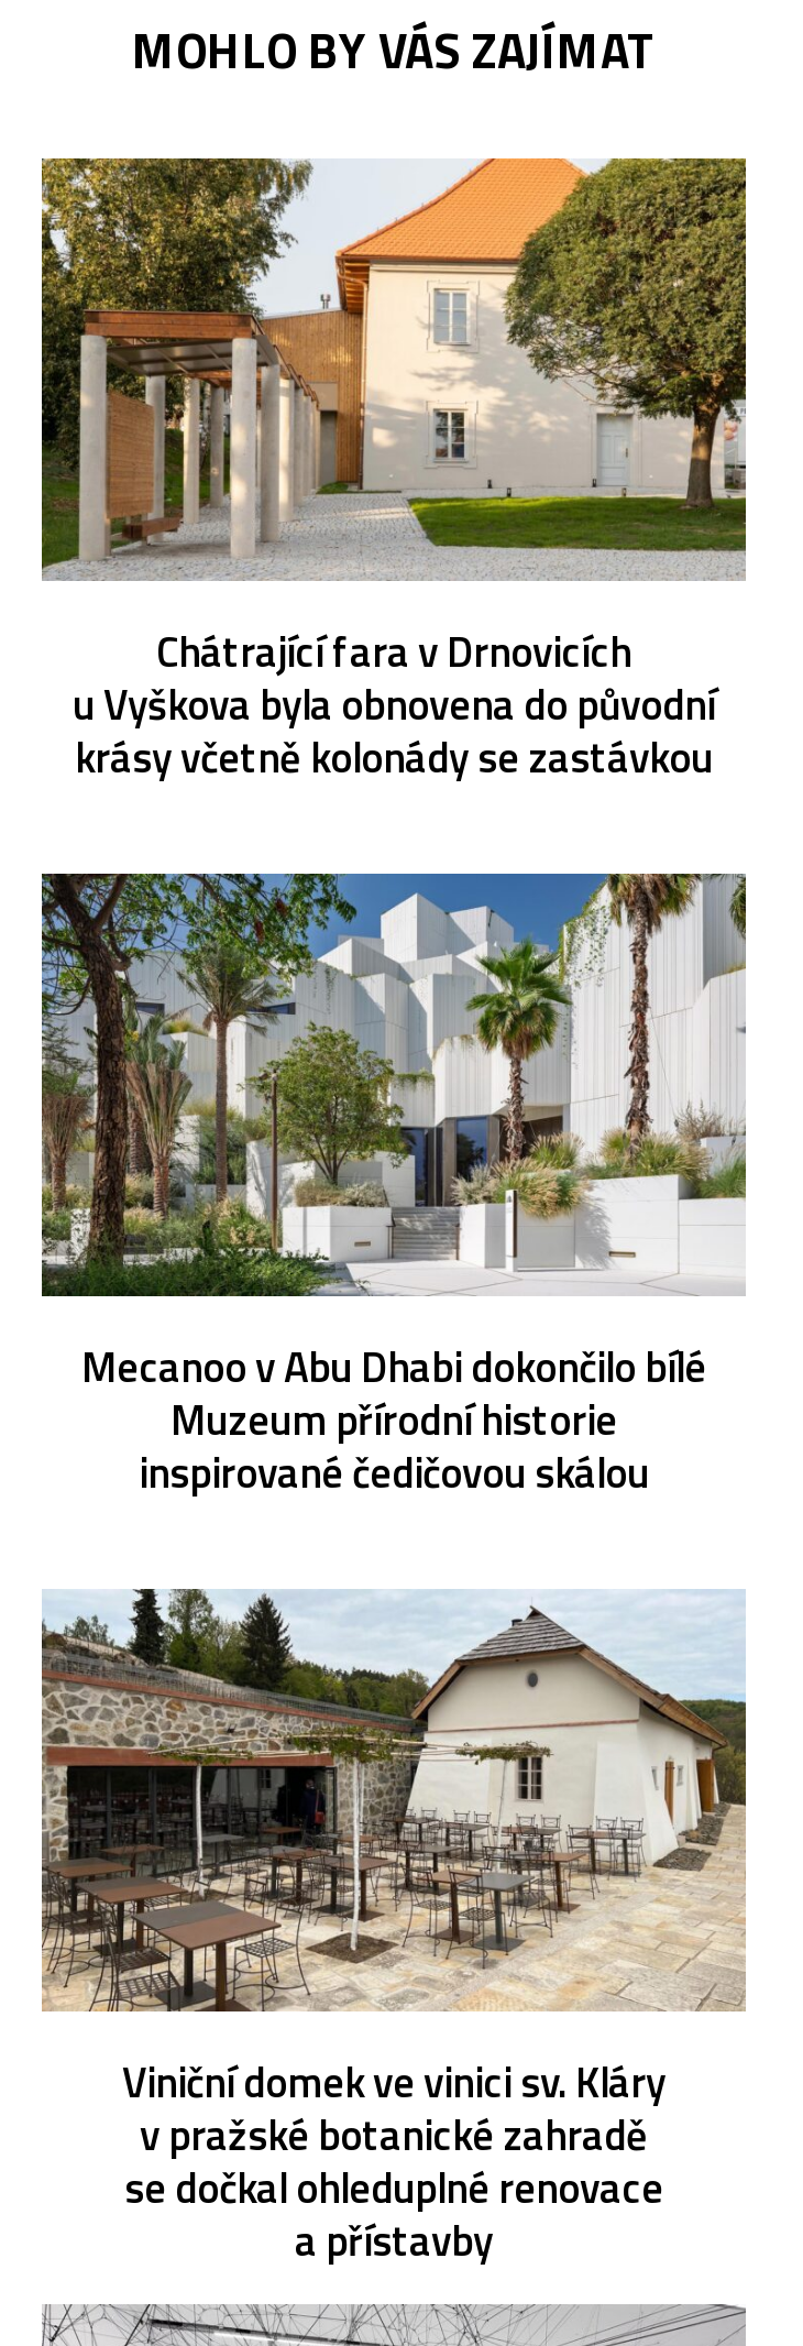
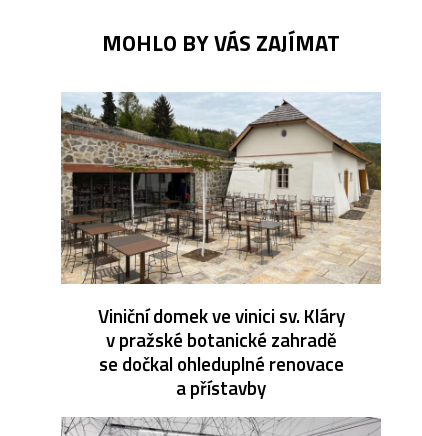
[40,156,748,789] [image] | Chátrající fara v Drnovicích | u Vyškova byla obnovena do původní | krásy včetně kolonády se zastávkou -> none
[42,871,746,1504] [image] | Mecanoo v Abu Dhabi dokončilo bílé | Muzeum přírodní historie | inspirované čedičovou skálou -> none

